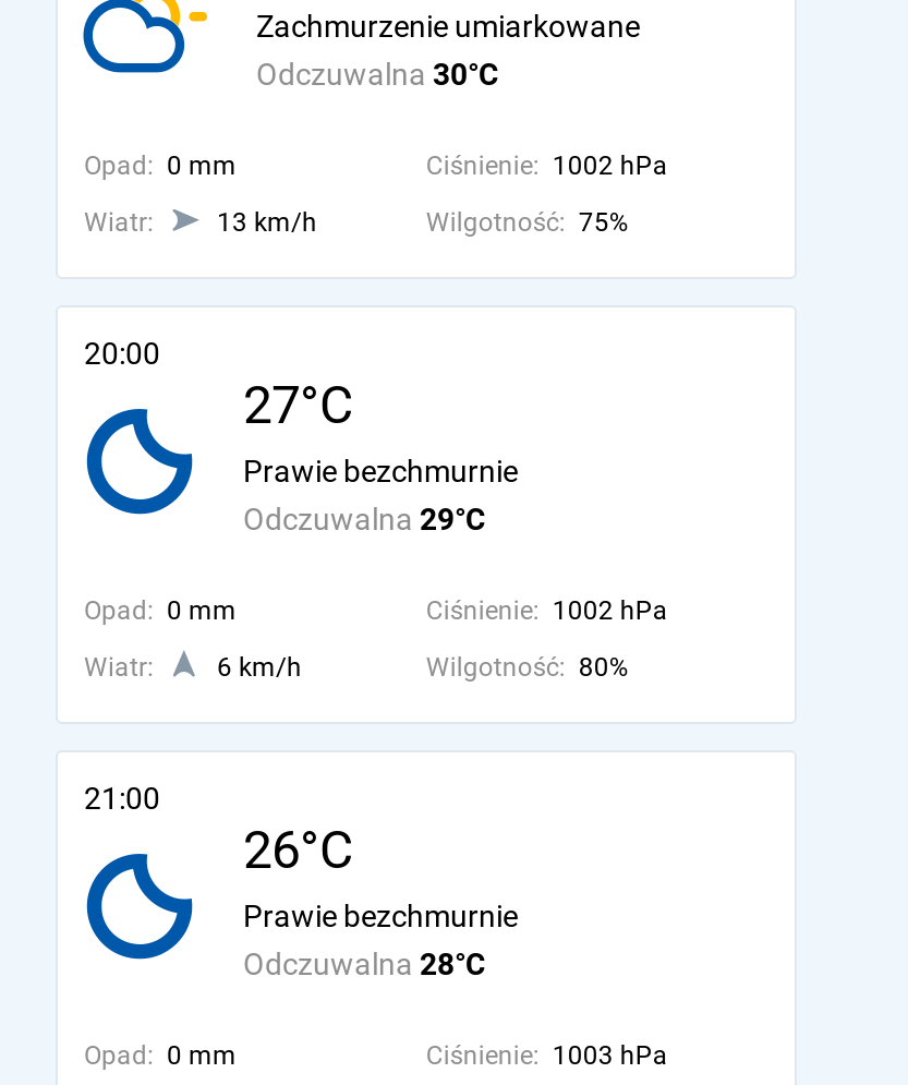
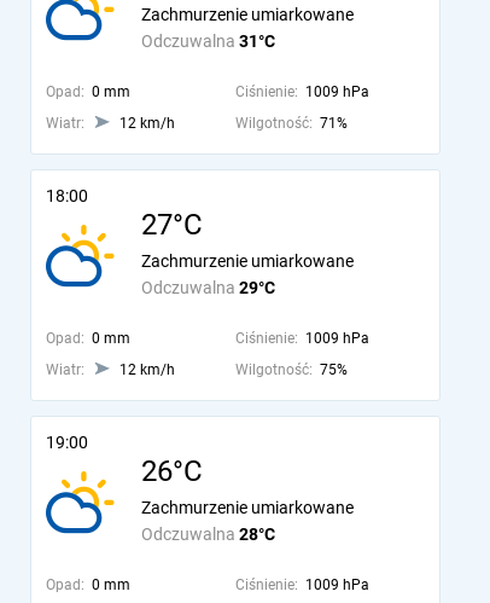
[256,57,498,92] Odczuwalna 30°C -> [141,31,275,51] Odczuwalna 31°C
[426,150,668,181] Ciśnienie: 1002 hPa -> [235,83,369,100] Ciśnienie: 1009 hPa
[217,207,317,238] 13 km/h -> [119,115,175,132] 12 km/h
[426,207,629,238] Wilgotność: 75% -> [235,115,347,132] Wilgotność: 71%
[84,336,160,371] 20:00 -> [46,186,88,205] 18:00
[84,406,518,519] [image] | Prawie bezchmurnie -> [45,224,354,289] [image] | Zachmurzenie umiarkowane
[426,595,668,626] Ciśnienie: 1002 hPa -> [235,330,369,347] Ciśnienie: 1009 hPa
[217,652,302,683] 6 km/h -> [119,361,175,378] 12 km/h
[426,652,629,683] Wilgotność: 80% -> [235,361,347,378] Wilgotność: 75%
[84,781,160,816] 21:00 -> [46,433,88,452] 19:00
[84,851,518,964] [image] | Prawie bezchmurnie -> [45,470,354,535] [image] | Zachmurzenie umiarkowane
[426,1040,668,1071] Ciśnienie: 1003 hPa -> [235,576,369,593] Ciśnienie: 1009 hPa

